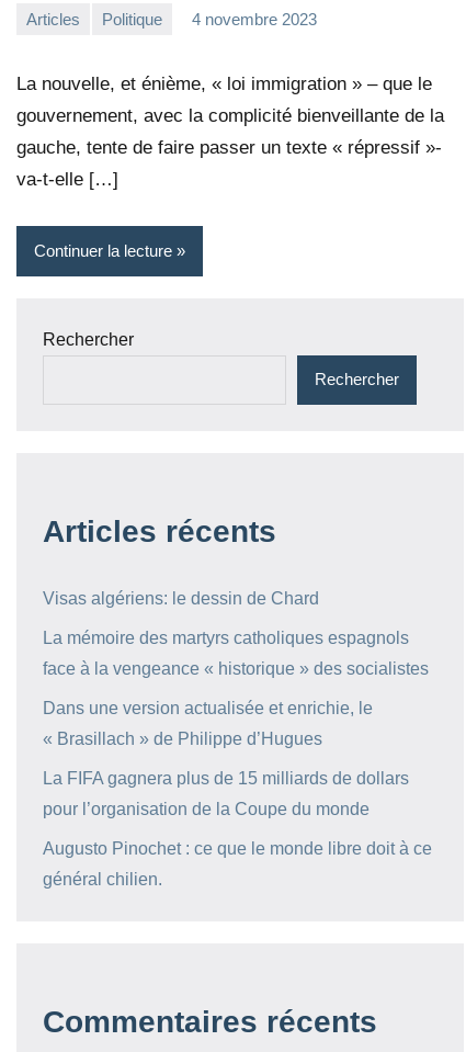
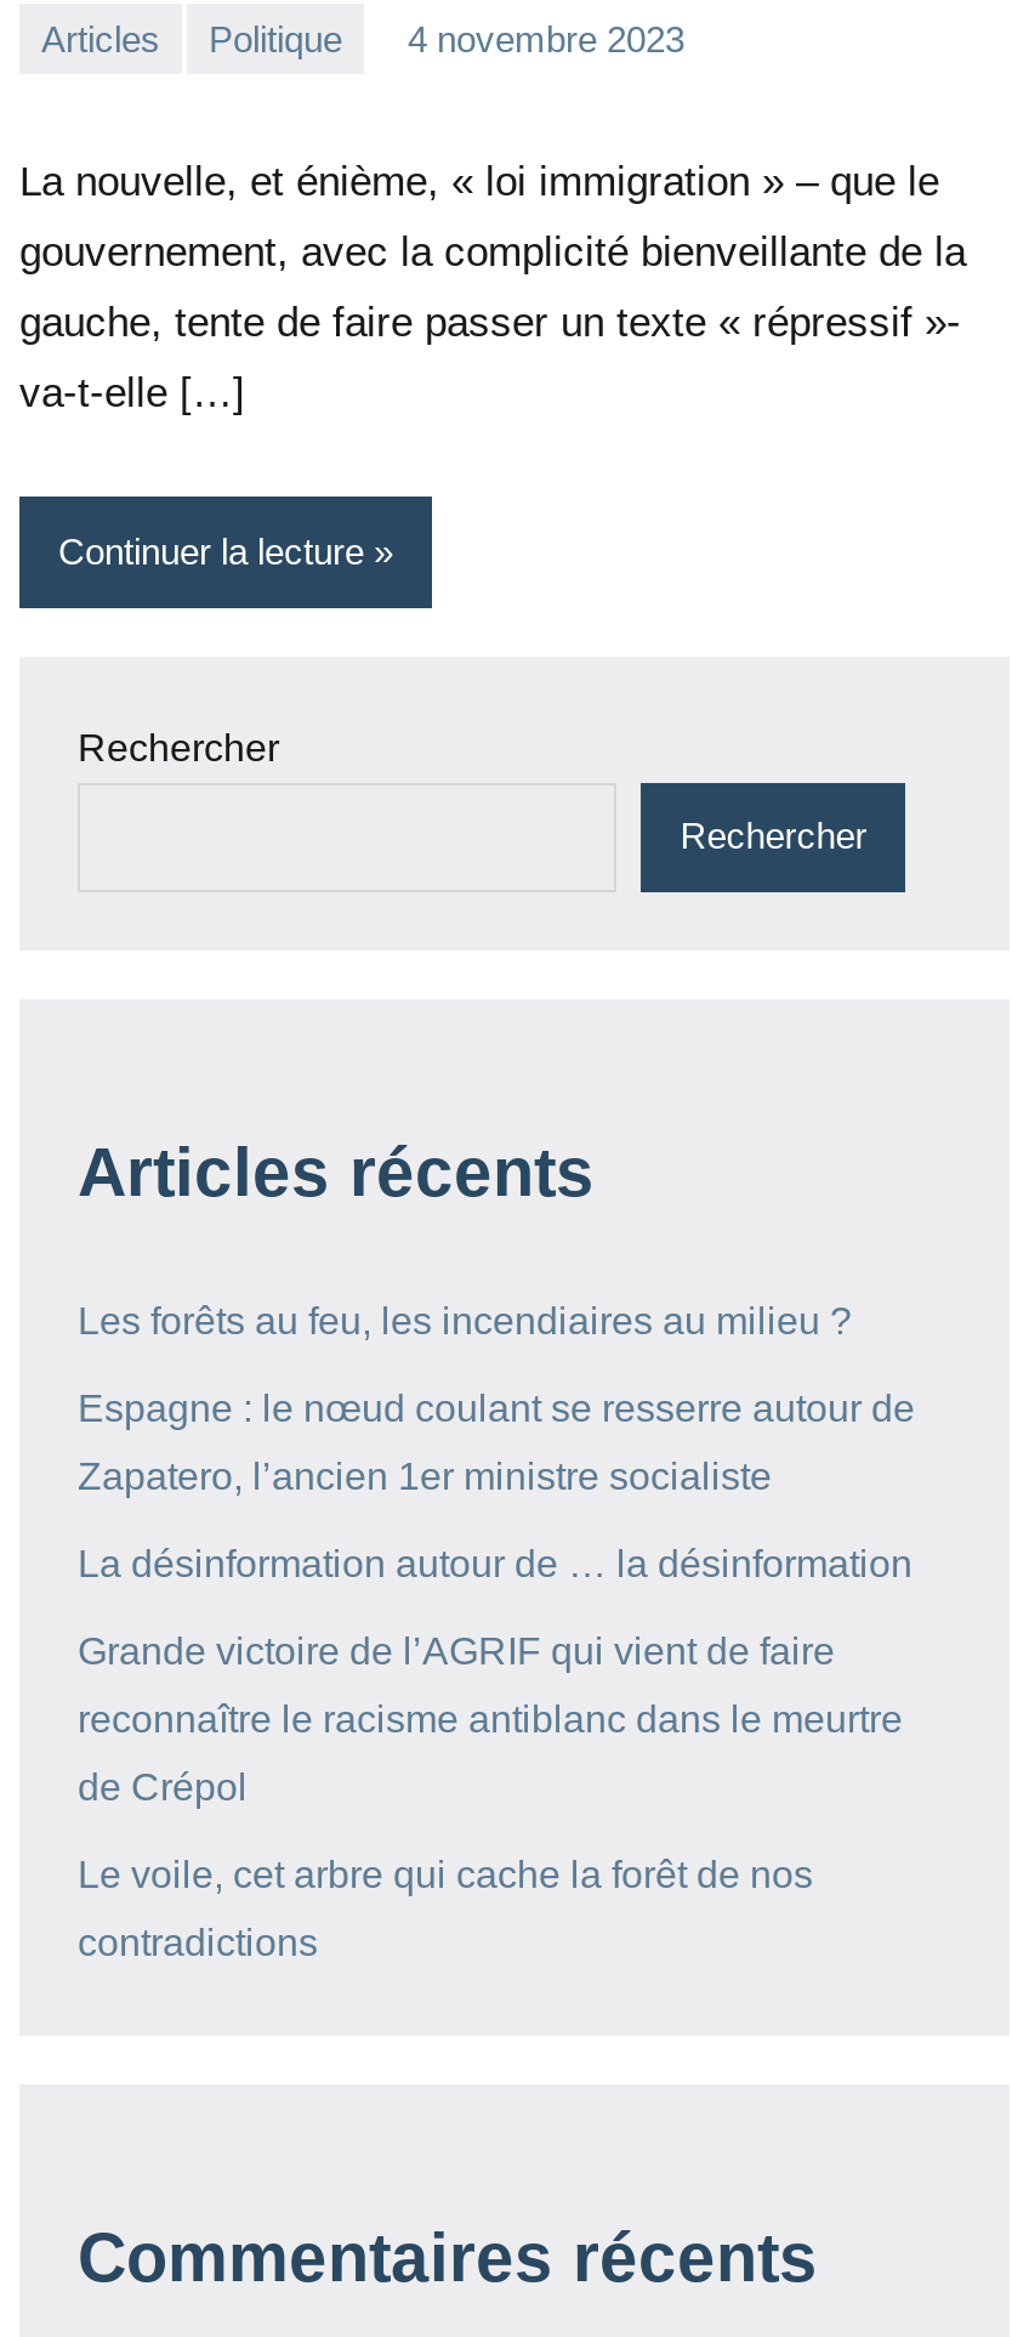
[43,589,319,608] Visas algériens: le dessin de Chard -> [78,1300,852,1341] Les forêts au feu, les incendiaires au milieu ?
[43,628,409,647] La mémoire des martyrs catholiques espagnols -> [78,1387,915,1428] Espagne : le nœud coulant se resserre autour de
[43,659,429,678] face à la vengeance « historique » des socialistes -> [78,1455,772,1496] Zapatero, l’ancien 1er ministre socialiste
[43,699,373,717] Dans une version actualisée et enrichie, le -> [78,1543,912,1584] La désinformation autour de … la désinformation
[43,729,322,748] « Brasillach » de Philippe d’Hugues -> [78,1630,835,1671] Grande victoire de l’AGRIF qui vient de faire
[43,769,409,787] La FIFA gagnera plus de 15 milliards de dollars -> [78,1698,903,1739] reconnaître le racisme antiblanc dans le meurtre
[43,799,370,818] pour l’organisation de la Coupe du monde -> [78,1766,248,1807] de Crépol
[43,839,432,858] Augusto Pinochet : ce que le monde libre doit à ce -> [78,1853,813,1895] Le voile, cet arbre qui cache la forêt de nos
[43,870,162,888] général chilien. -> [78,1921,318,1963] contradictions

